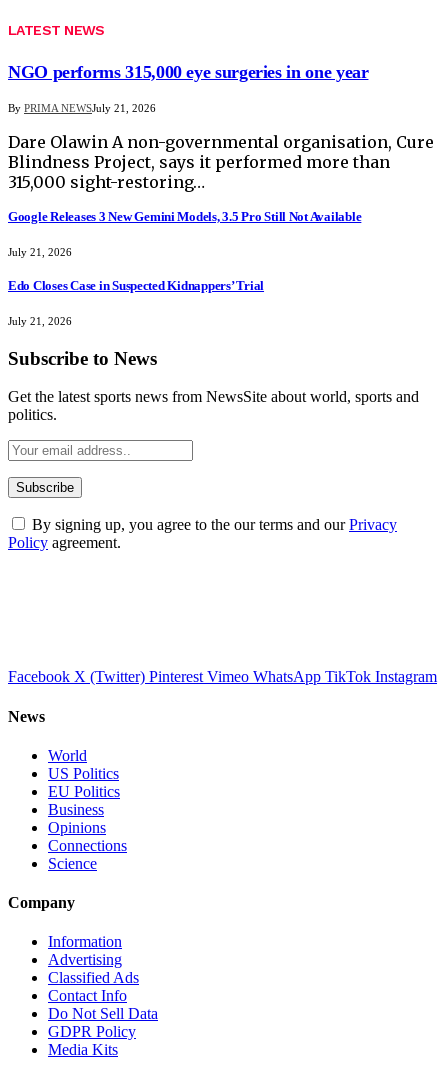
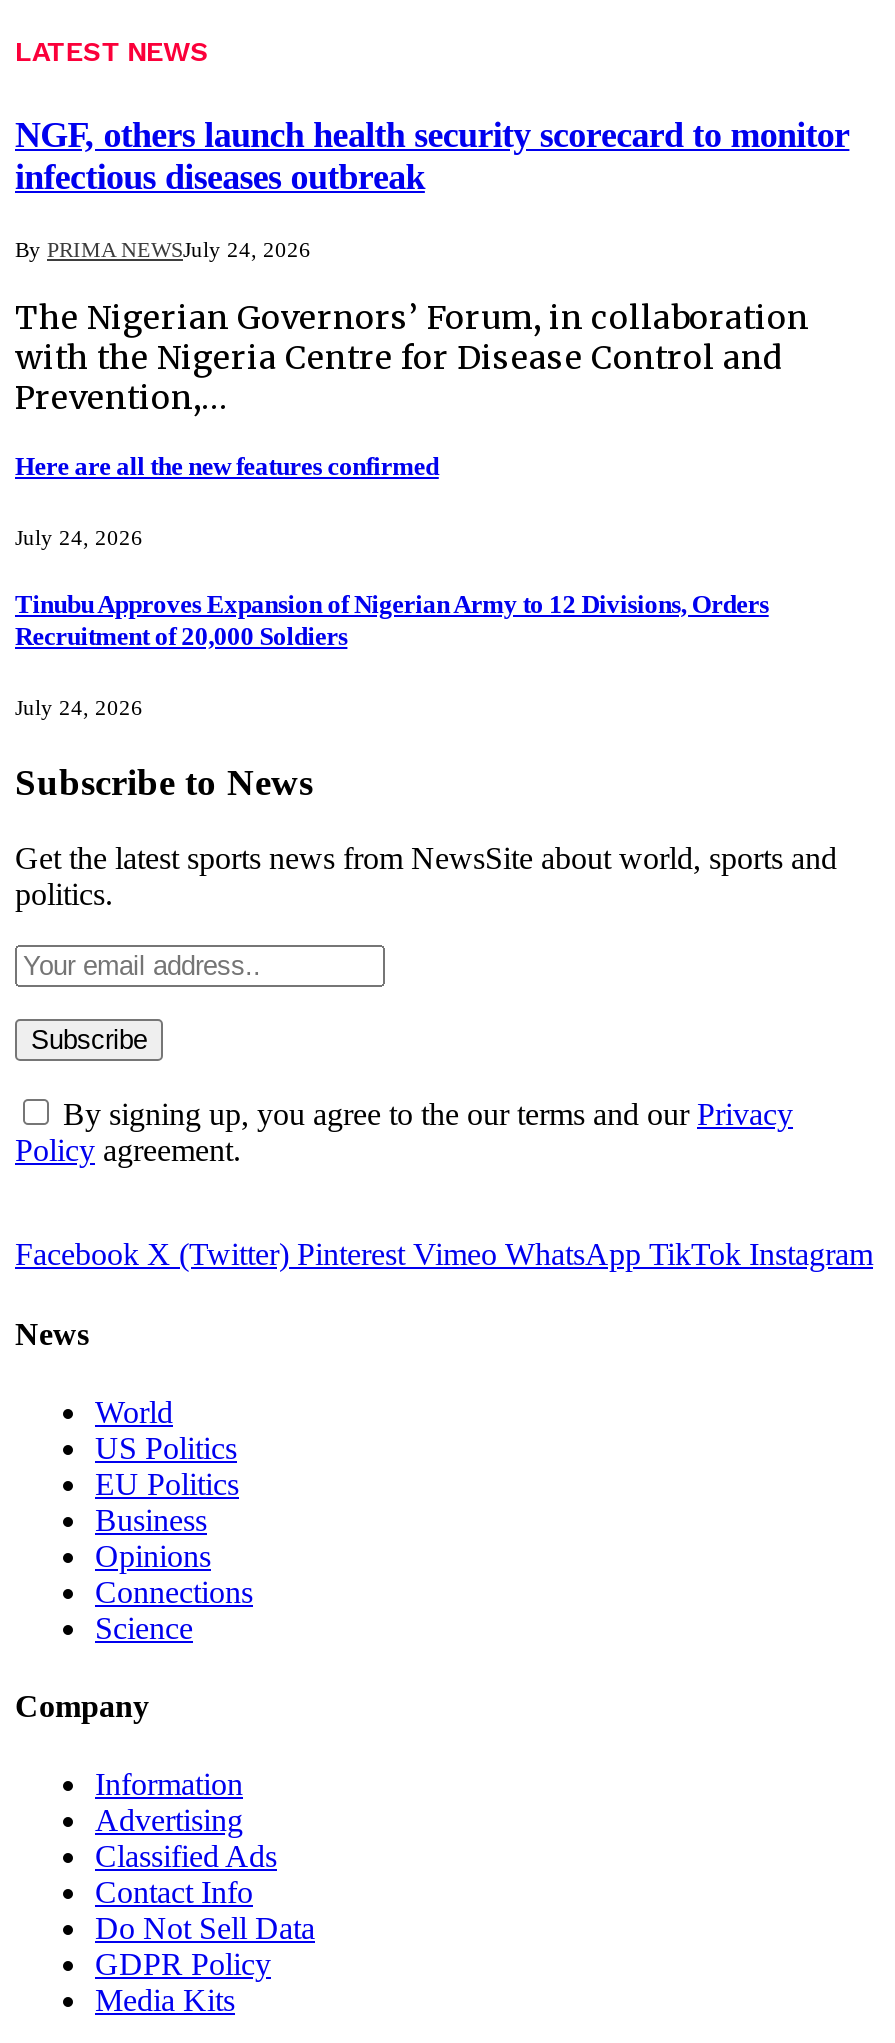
[8,62,368,82] NGO performs 315,000 eye surgeries in one year -> [15,115,849,197] NGF, others launch health security scorecard to monitor | infectious diseases outbreak
[8,102,156,114] By PRIMA NEWSJuly 21, 2026 -> [15,236,311,260] By PRIMA NEWSJuly 24, 2026
[8,132,434,192] Dare Olawin A non-governmental organisation, Cure | Blindness Project, says it performed more than | 315,000 sight-restoring… -> [15,296,809,416] The Nigerian Governors’ Forum, in collaboration | with the Nigeria Centre for Disease Control and | Prevention,…
[8,209,361,224] Google Releases 3 New Gemini Models, 3.5 Pro Still Not Available -> [15,451,439,481] Here are all the new features confirmed
[8,246,72,258] July 21, 2026 -> [15,526,143,550] July 24, 2026
[8,277,264,292] Edo Closes Case in Suspected Kidnappers’ Trial -> [15,588,769,650] Tinubu Approves Expansion of Nigerian Army to 12 Divisions, Orders | Recruitment of 20,000 Soldiers
[8,315,72,327] July 21, 2026 -> [15,695,143,719] July 24, 2026
moved [8,347,419,551] -> [15,760,837,1168]: Subscribe to News | Get the latest sports news from NewsSite about world, sports and | politics. | By signing up, you agree to the our terms and our Privacy | Policy agreement.

